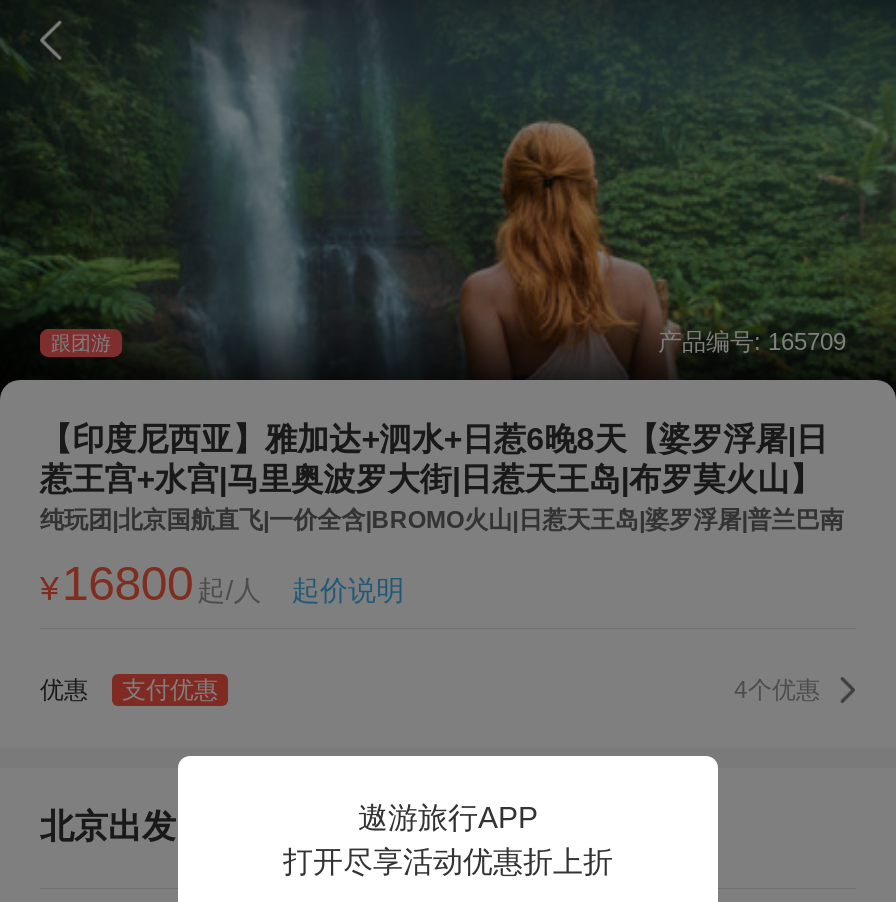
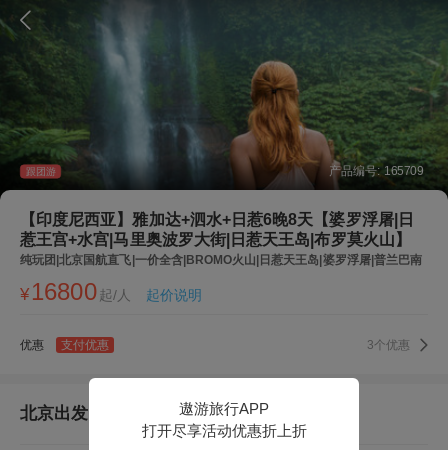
[734,676,820,704] 4个优惠 -> [367,338,410,352] 3个优惠

